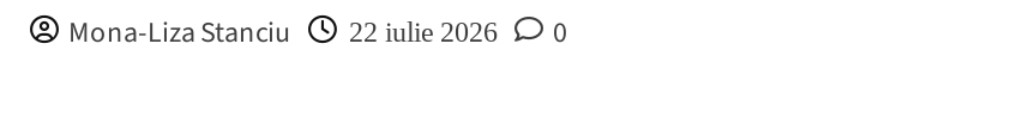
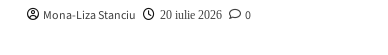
[68,14,567,55] Mona-Liza Stanciu 22 iulie 2026 0 -> [42,7,250,24] Mona-Liza Stanciu 20 iulie 2026 0

